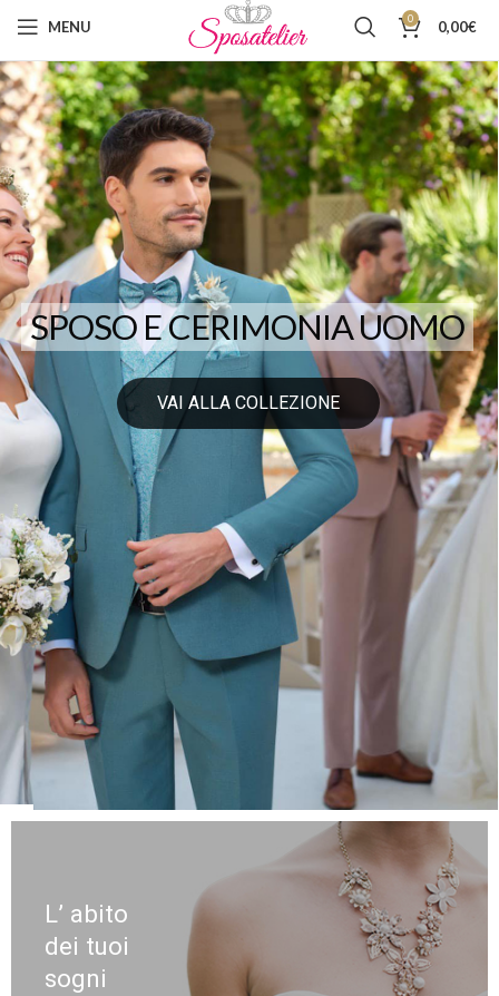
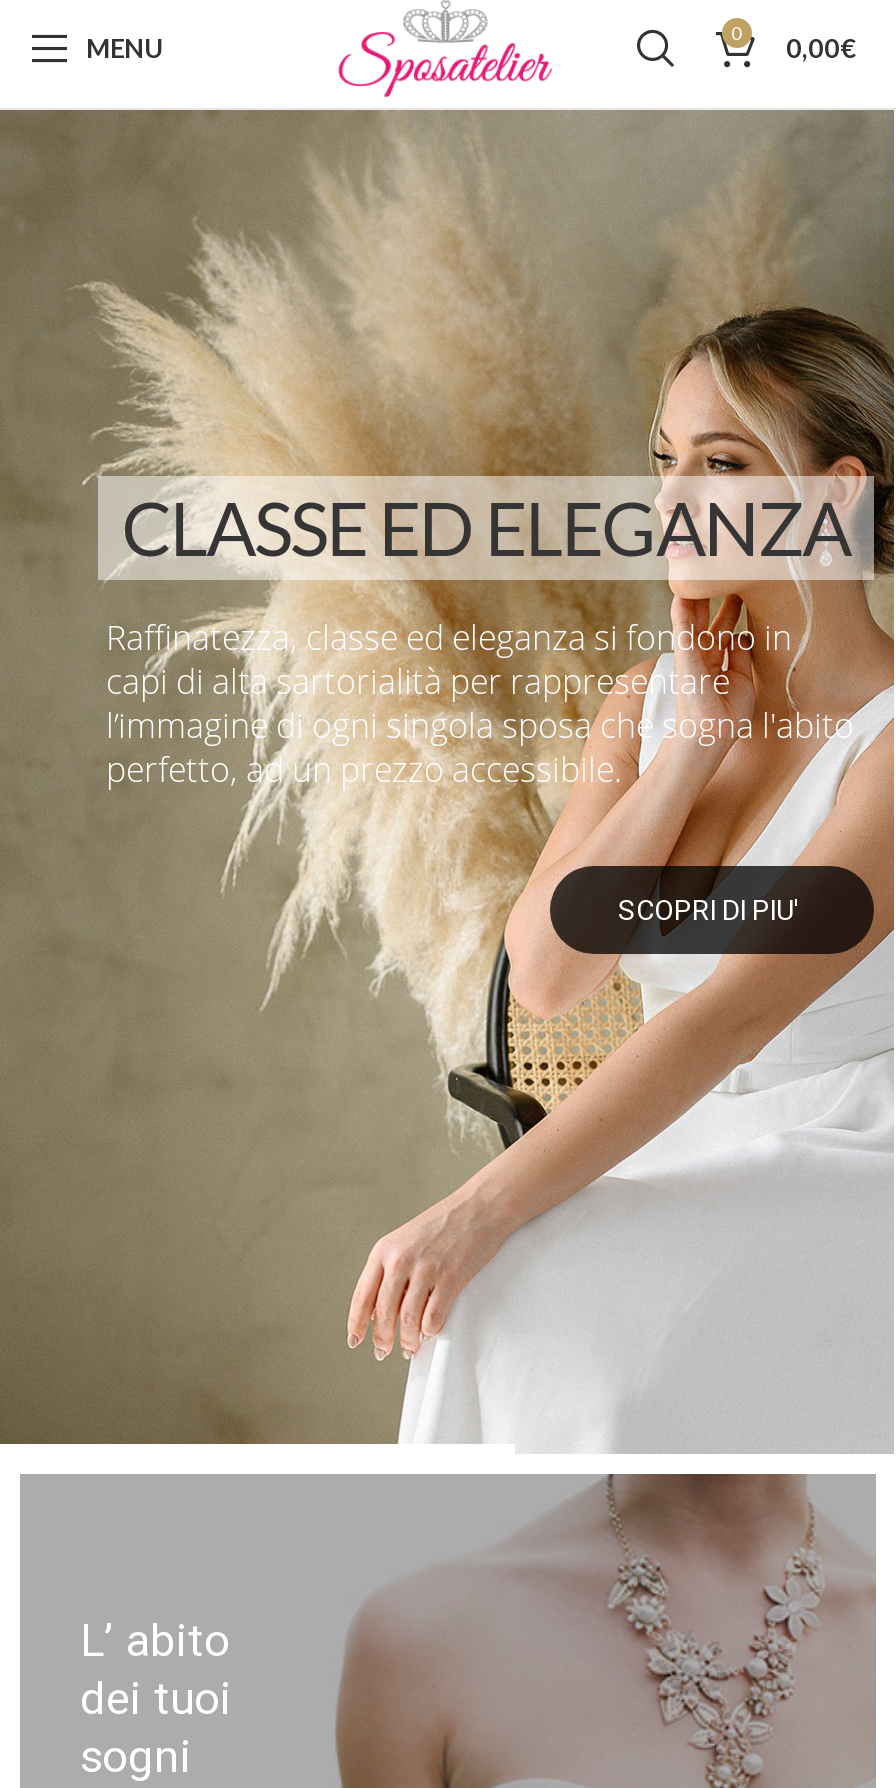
[3,60,496,811] [image] -> [6,108,890,1454] [image]
[30,305,465,413] SPOSO E CERIMONIA UOMO | VAI ALLA COLLEZIONE -> none

